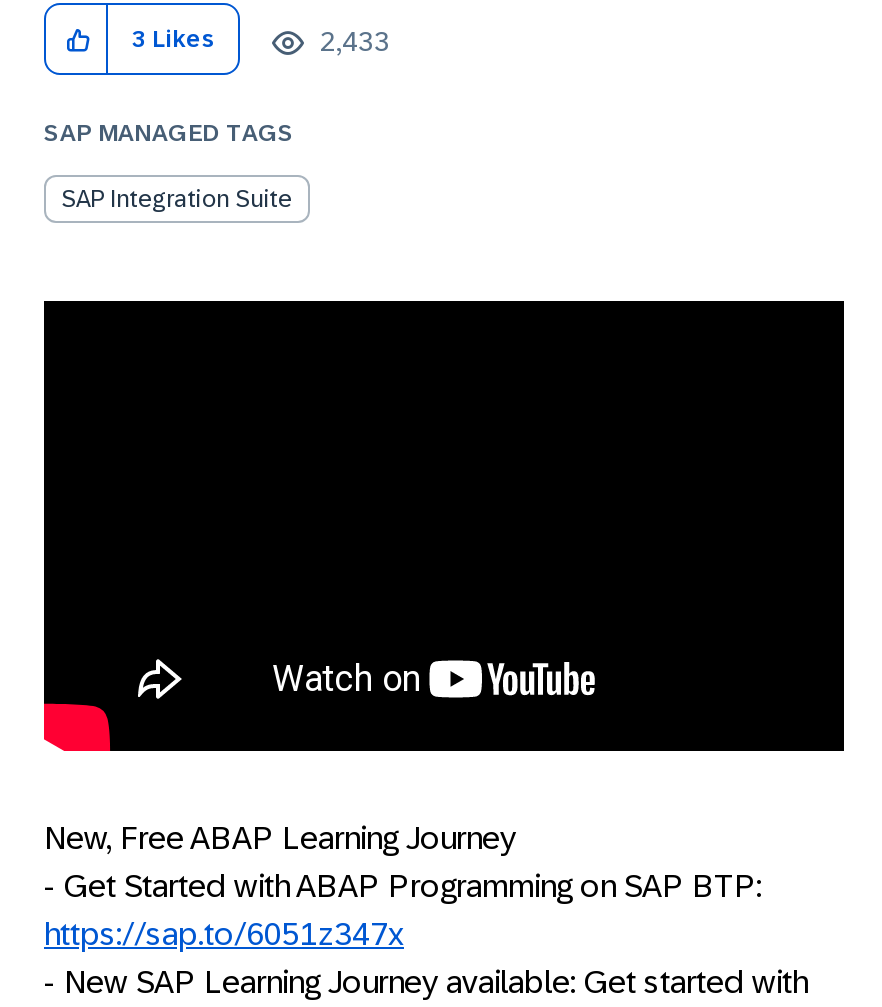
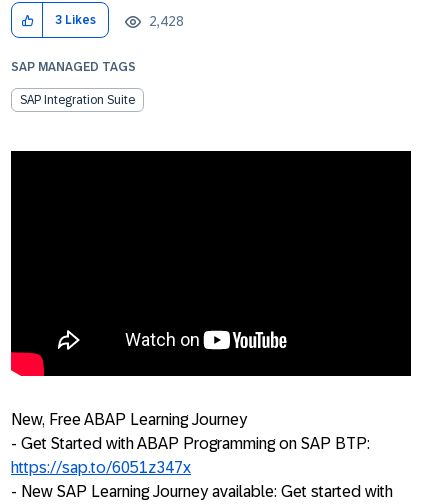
[320,25,390,57] 2,433 -> [149,13,184,29] 2,428

